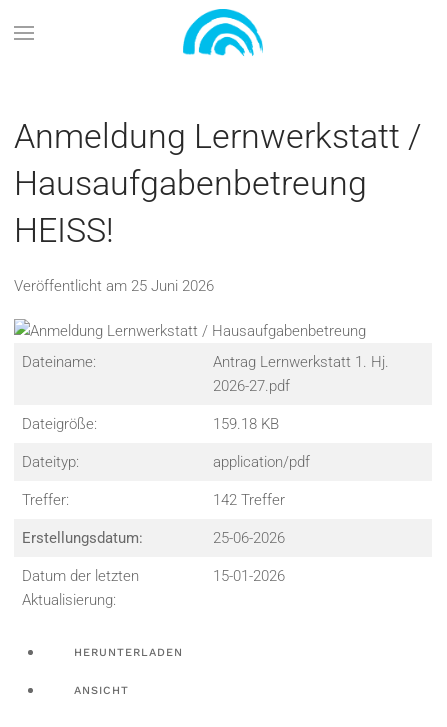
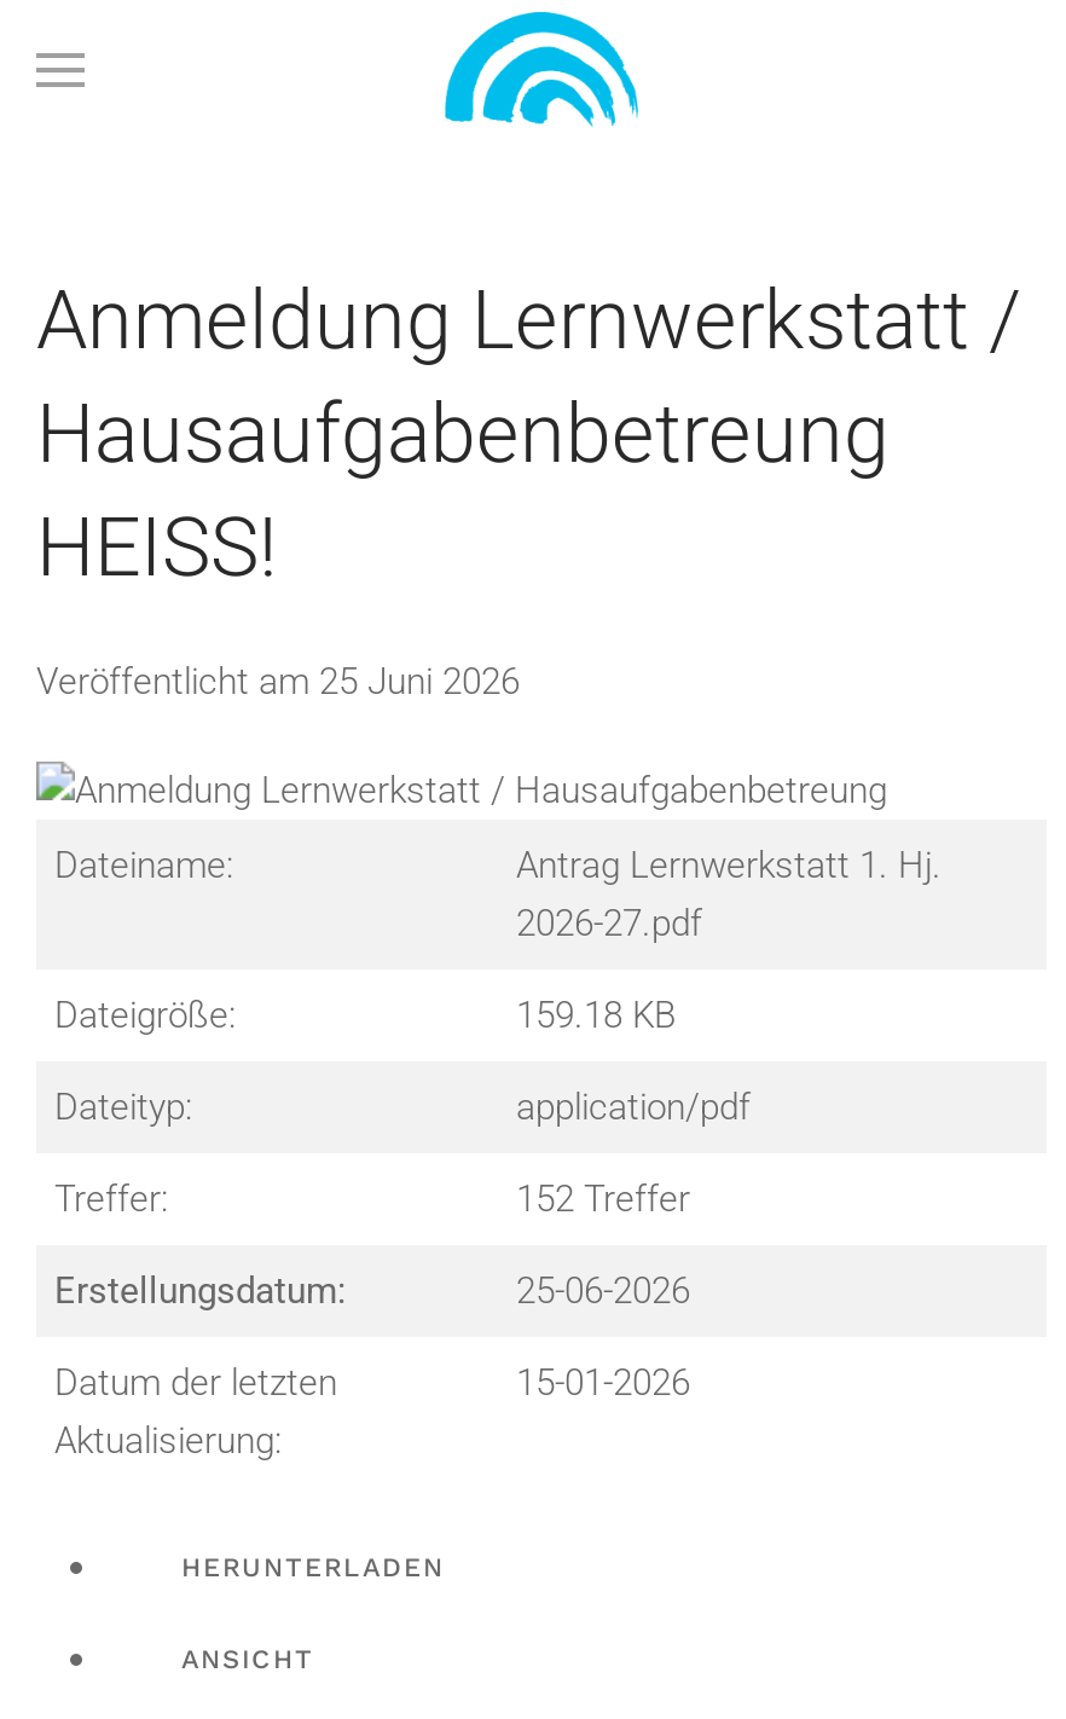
[212,491,284,509] 142 Treffer -> [516,1177,690,1221] 152 Treffer

